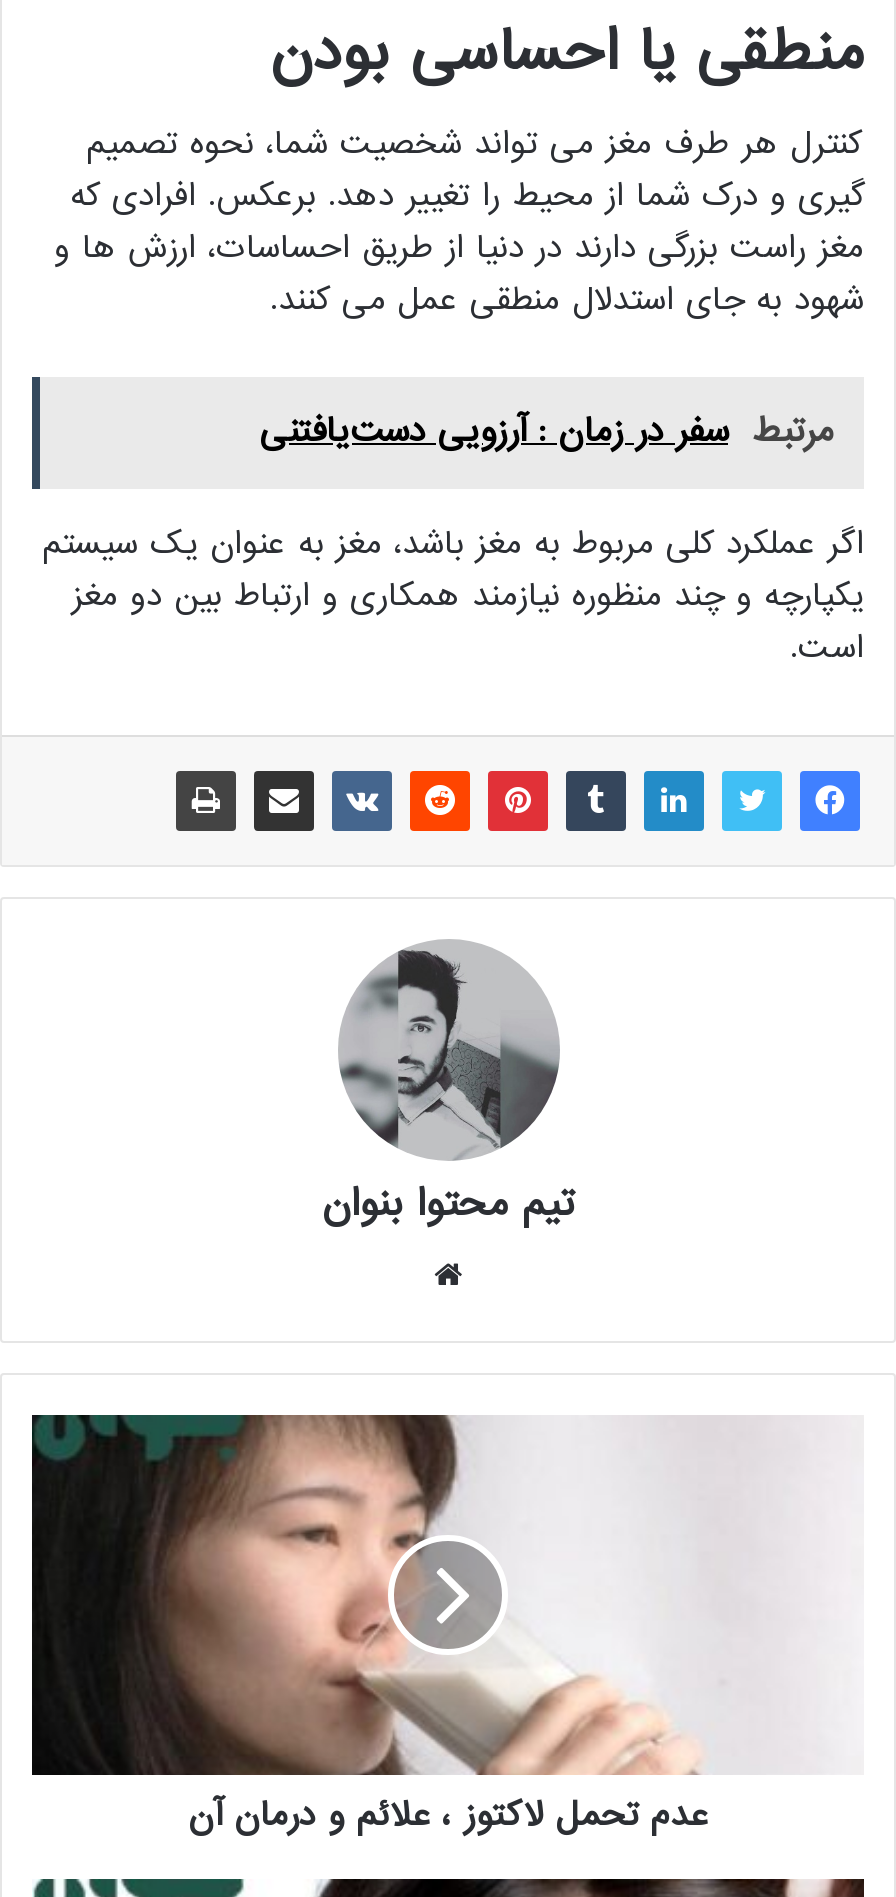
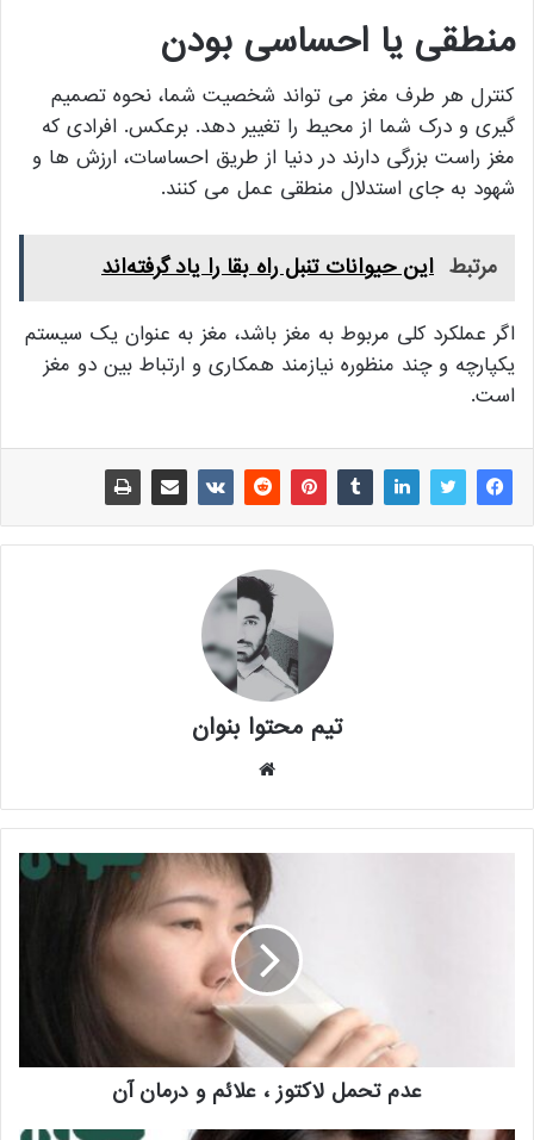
[260,404,834,458] مرتبط سفر در زمان : آرزویی دست‌یافتنی -> [101,251,497,283] مرتبط این حیوانات تنبل راه بقا را یاد گرفته‌اند

